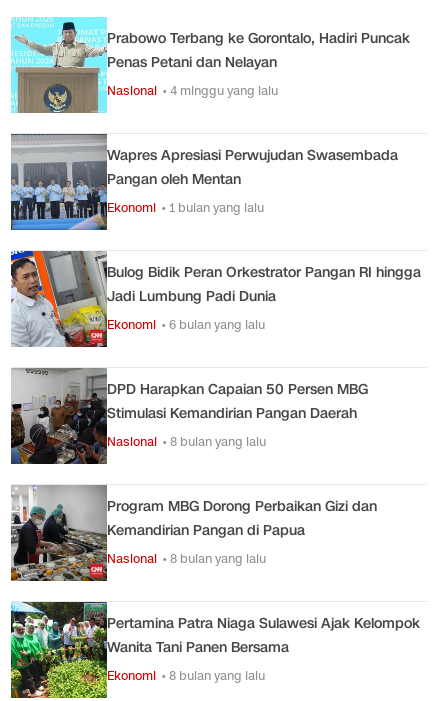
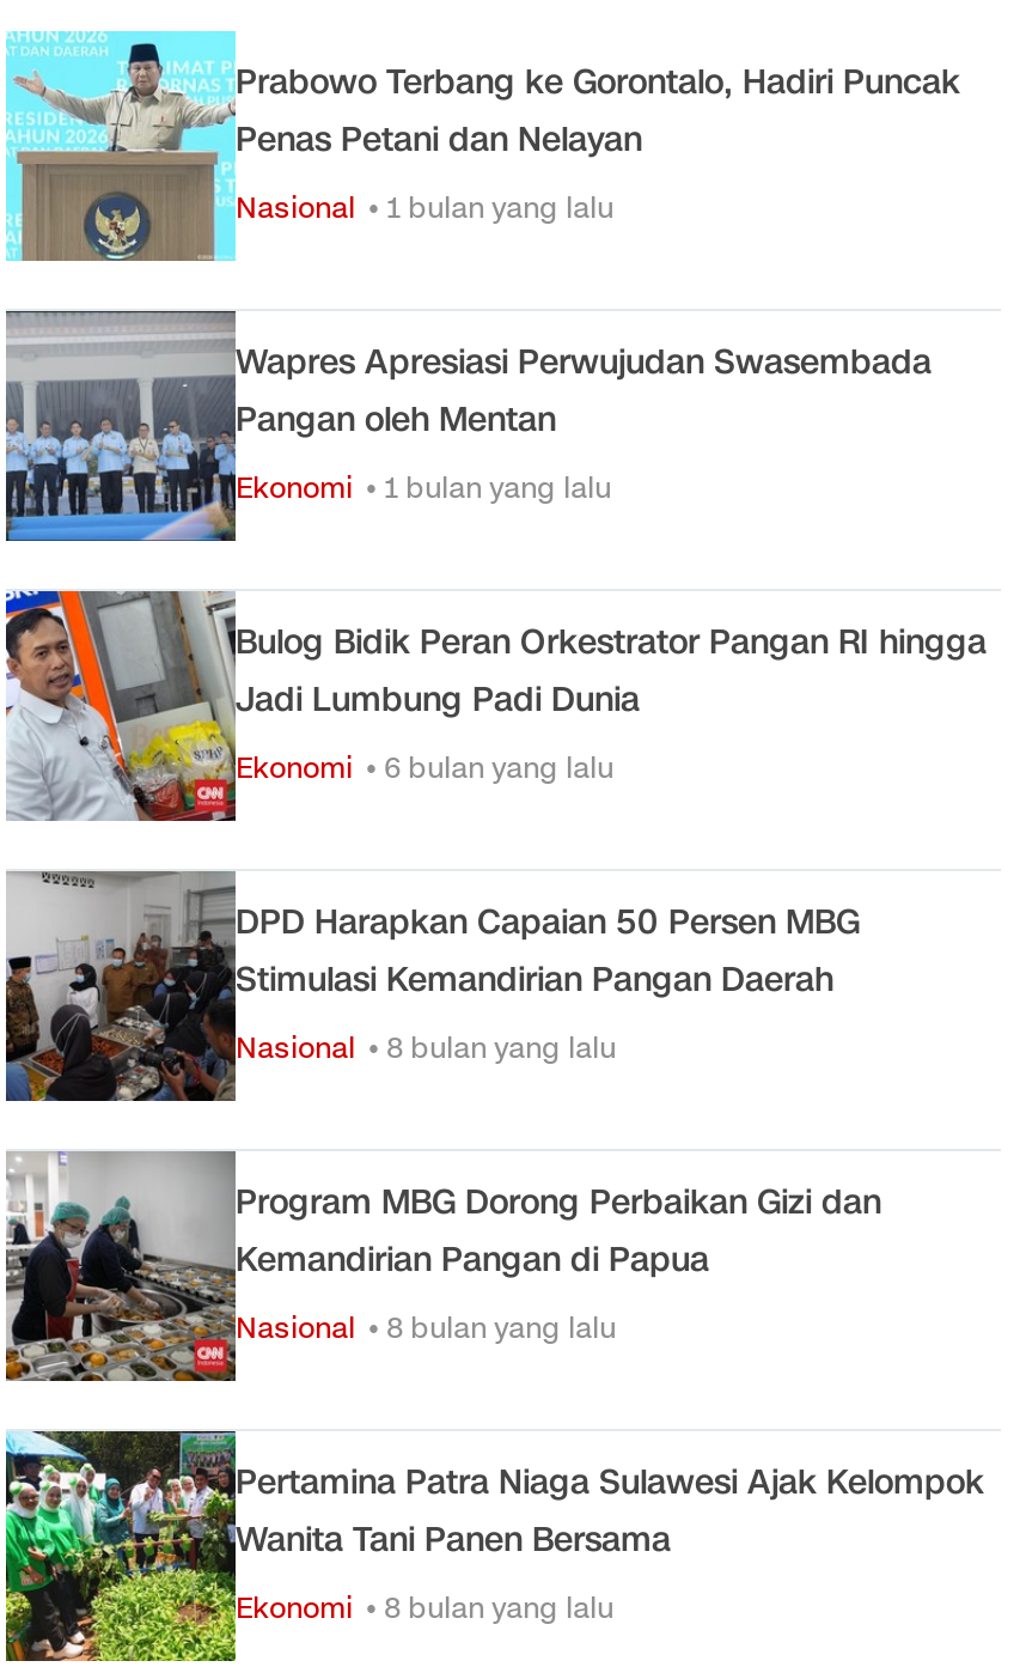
[107,82,278,99] Nasional • 4 minggu yang lalu -> [236,187,613,227] Nasional • 1 bulan yang lalu

